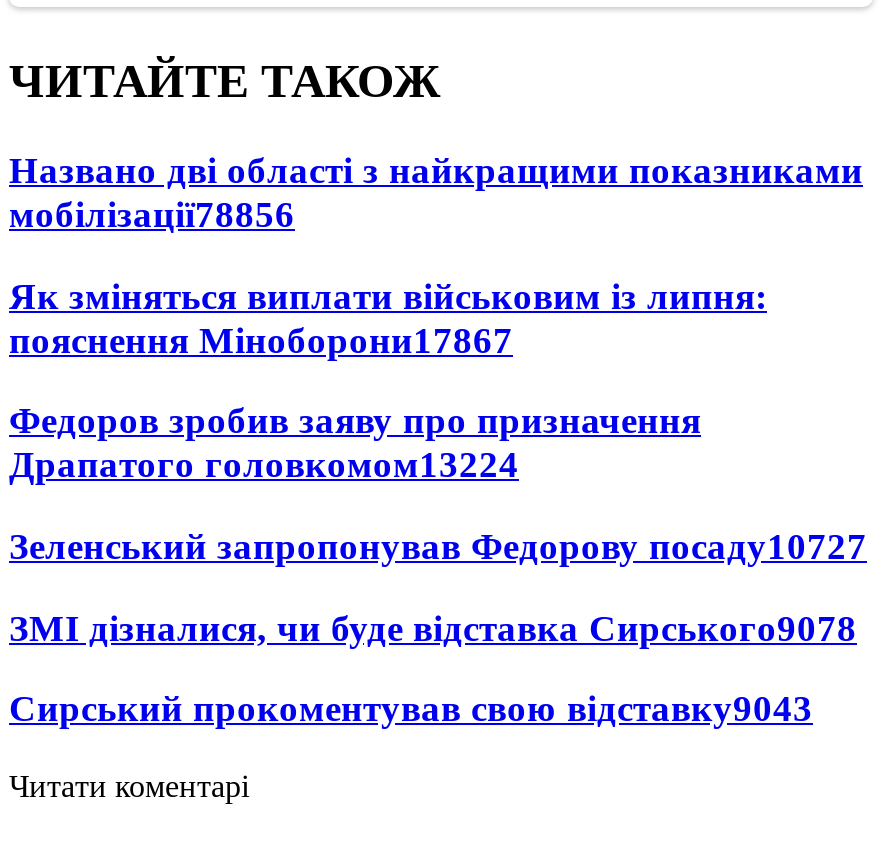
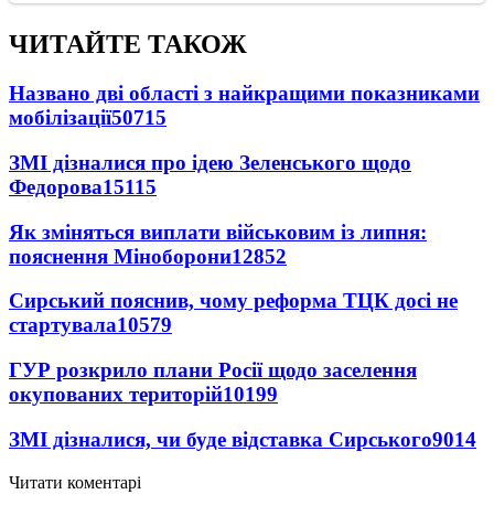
[9,192,295,234] мобілізації78856 -> [9,106,411,198] мобілізації50715 | ЗМІ дізналися про ідею Зеленського щодо | Федорова15115
moved [9,274,767,316] -> [9,220,427,243]: Як зміняться виплати військовим із липня:
[9,318,867,730] пояснення Міноборони17867 | Федоров зробив заяву про призначення | Драпатого головкомом13224 | Зеленський запропонував Федорову посаду10727 | ЗМІ дізналися, чи буде відставка Сирського9078 | Сирський прокоментував свою відставку9043 -> [9,244,476,451] пояснення Міноборони12852 | Сирський пояснив, чому реформа ТЦК досі не | стартувала10579 | ГУР розкрило плани Росії щодо заселення | окупованих територій10199 | ЗМІ дізналися, чи буде відставка Сирського9014

